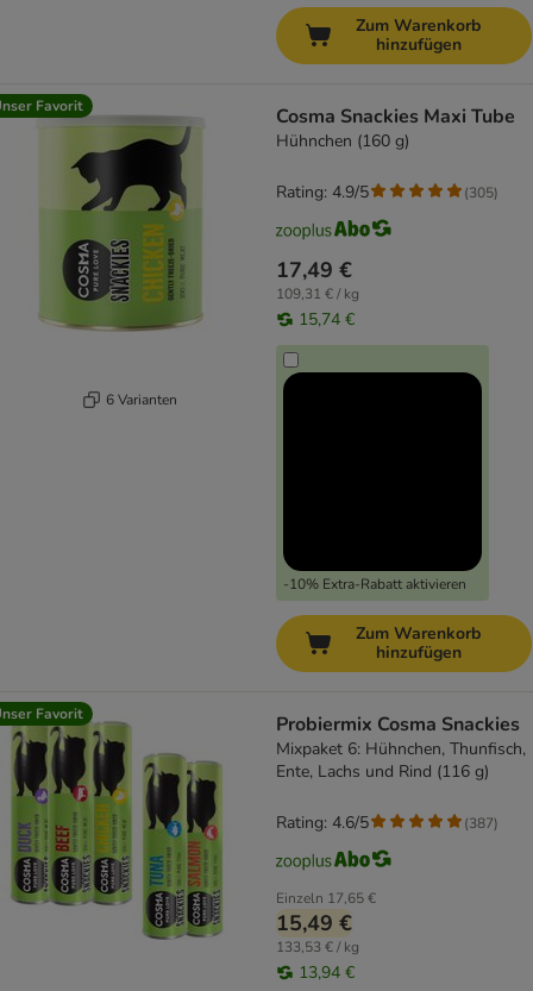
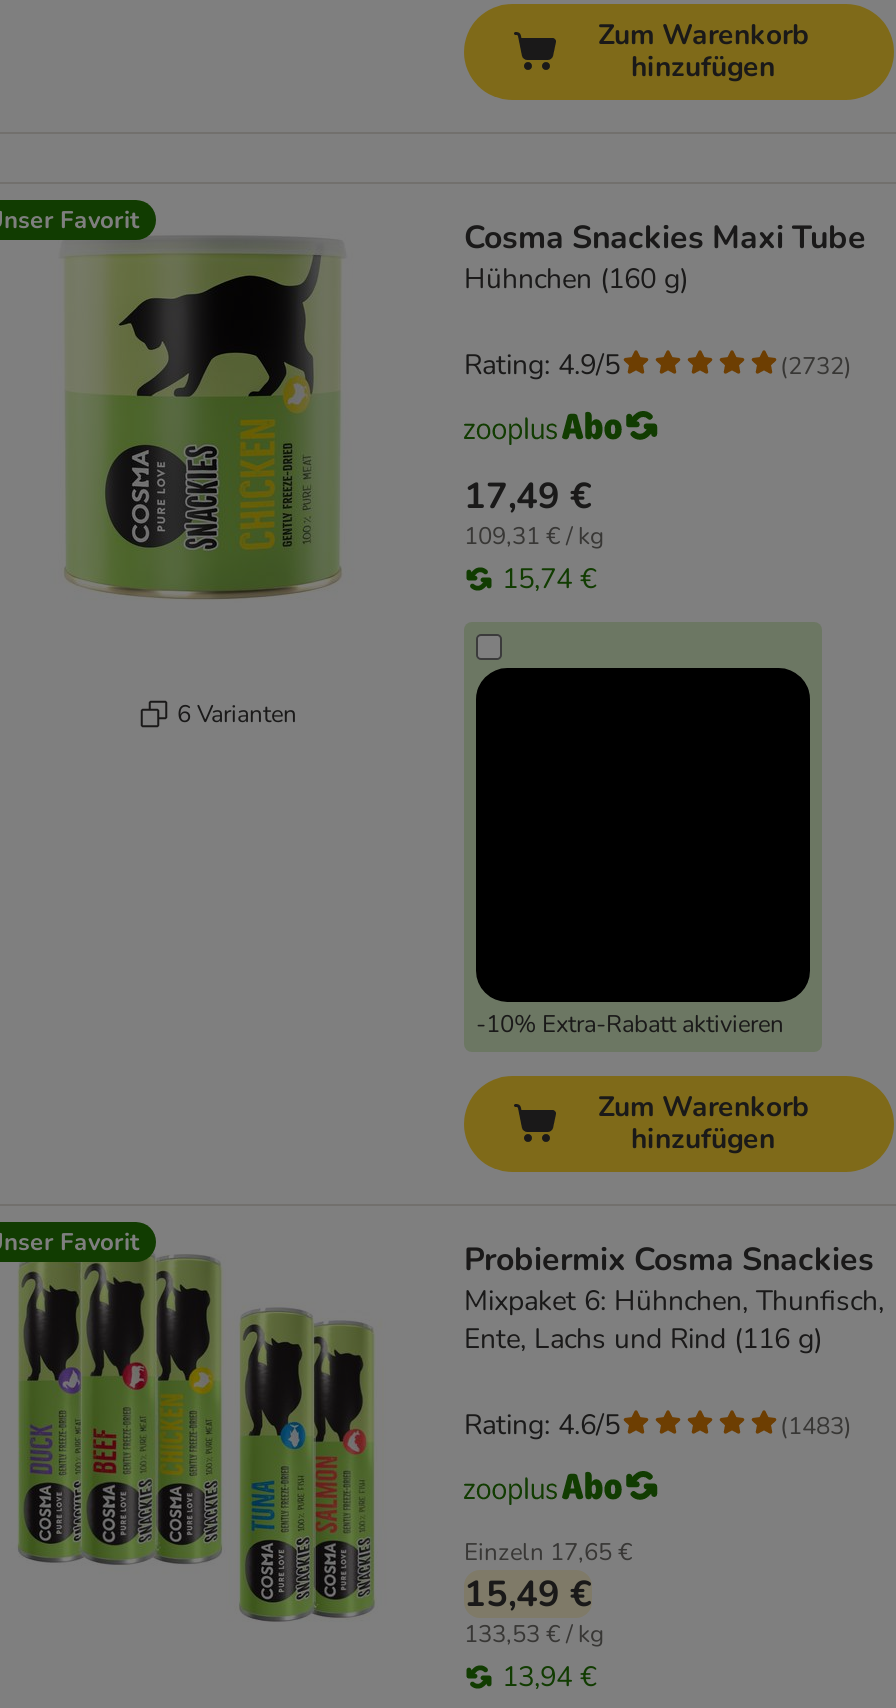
[464,183,498,202] (305) -> [780,349,852,381] (2732)
[464,813,498,832] (387) -> [780,1409,852,1441] (1483)

